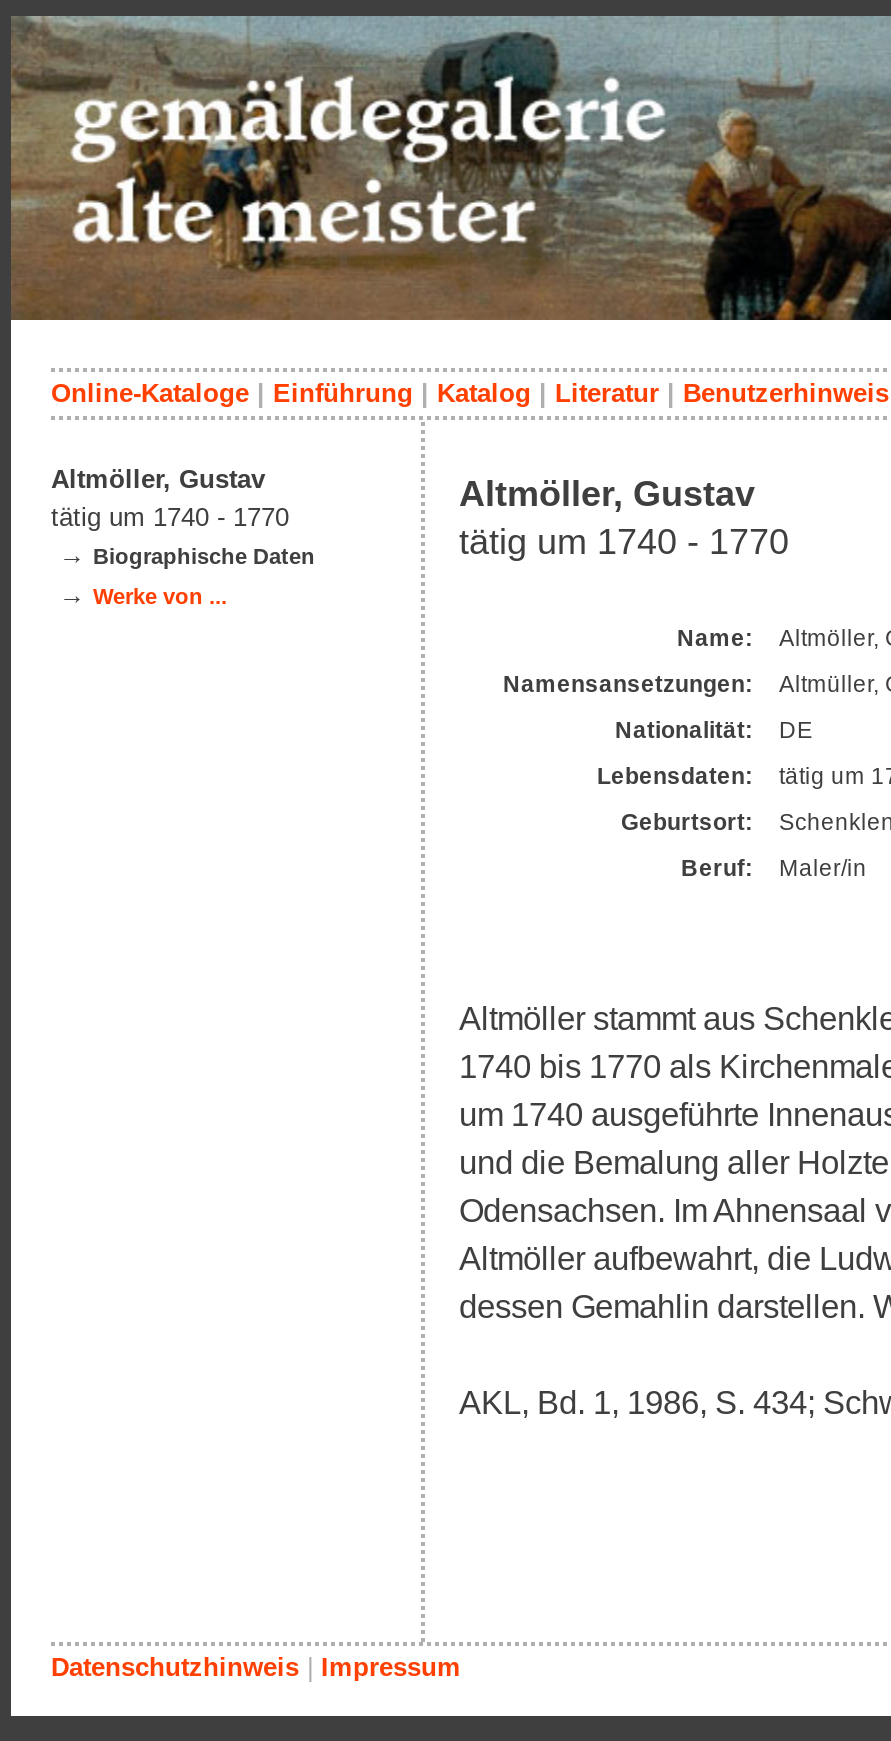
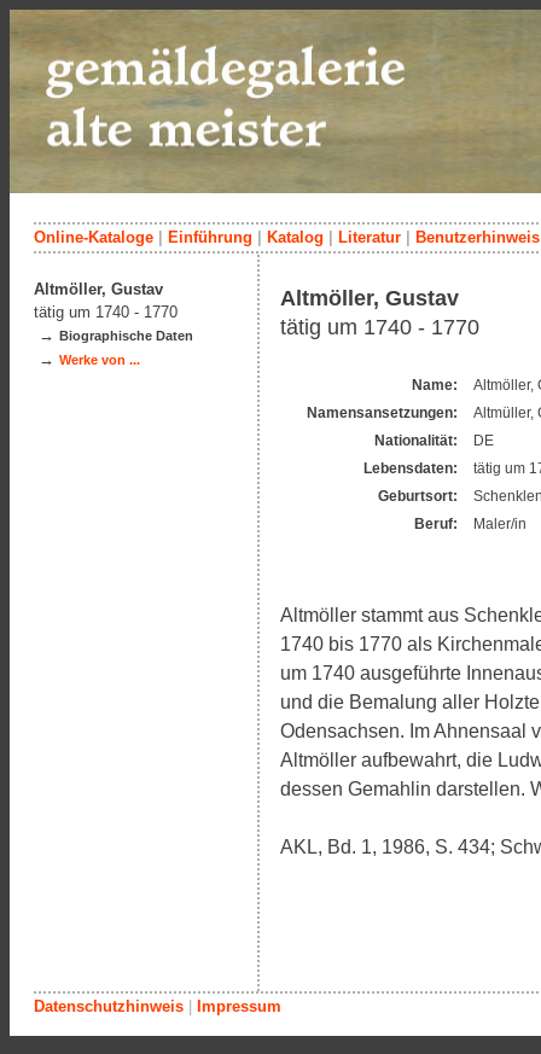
[13,16,885,322] [image] -> [10,10,537,194] [image]

